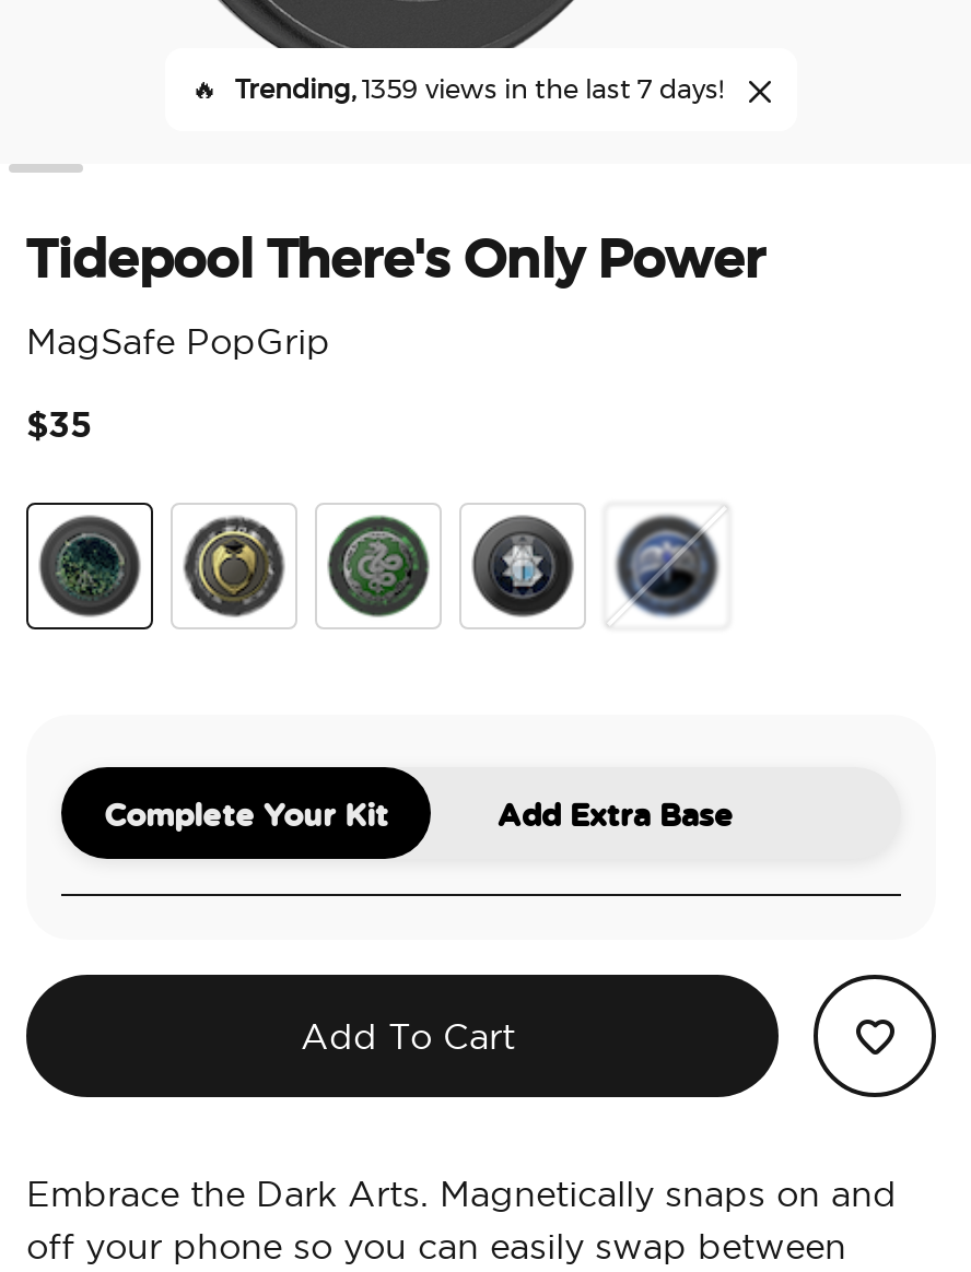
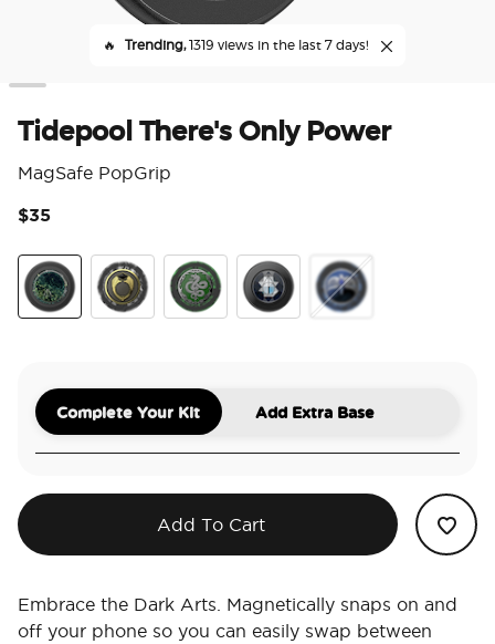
[235,76,723,103] Trending, 1359 views in the last 7 days! -> [125,39,368,52] Trending, 1319 views in the last 7 days!

